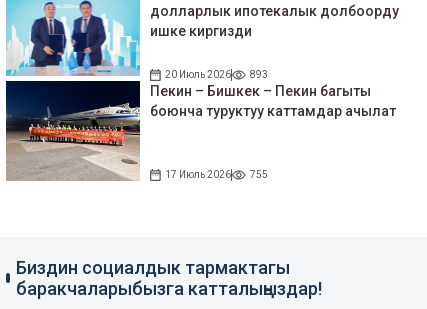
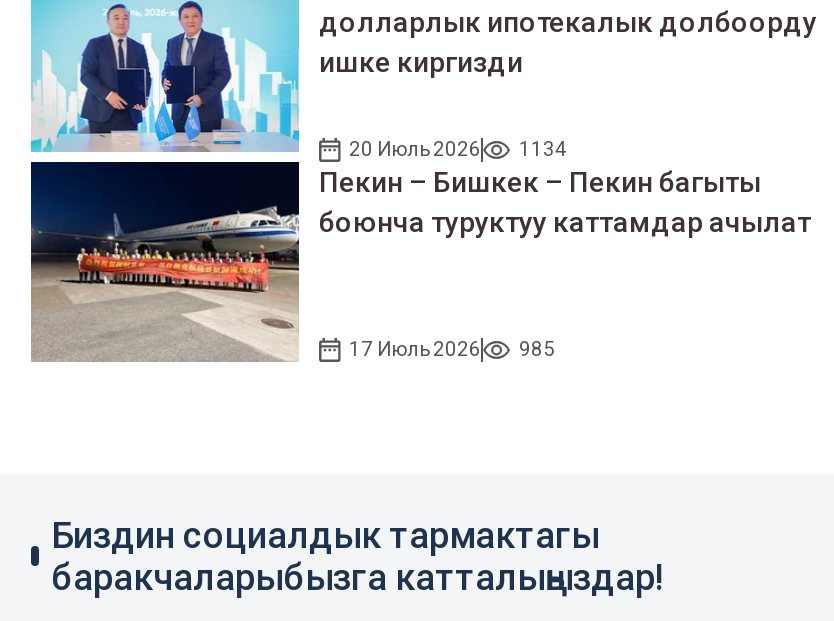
[165,69,268,80] 20 Июль 2026 893 -> [349,138,567,160] 20 Июль 2026 1134
[165,169,268,180] 17 Июль 2026 755 -> [349,338,555,360] 17 Июль 2026 985

